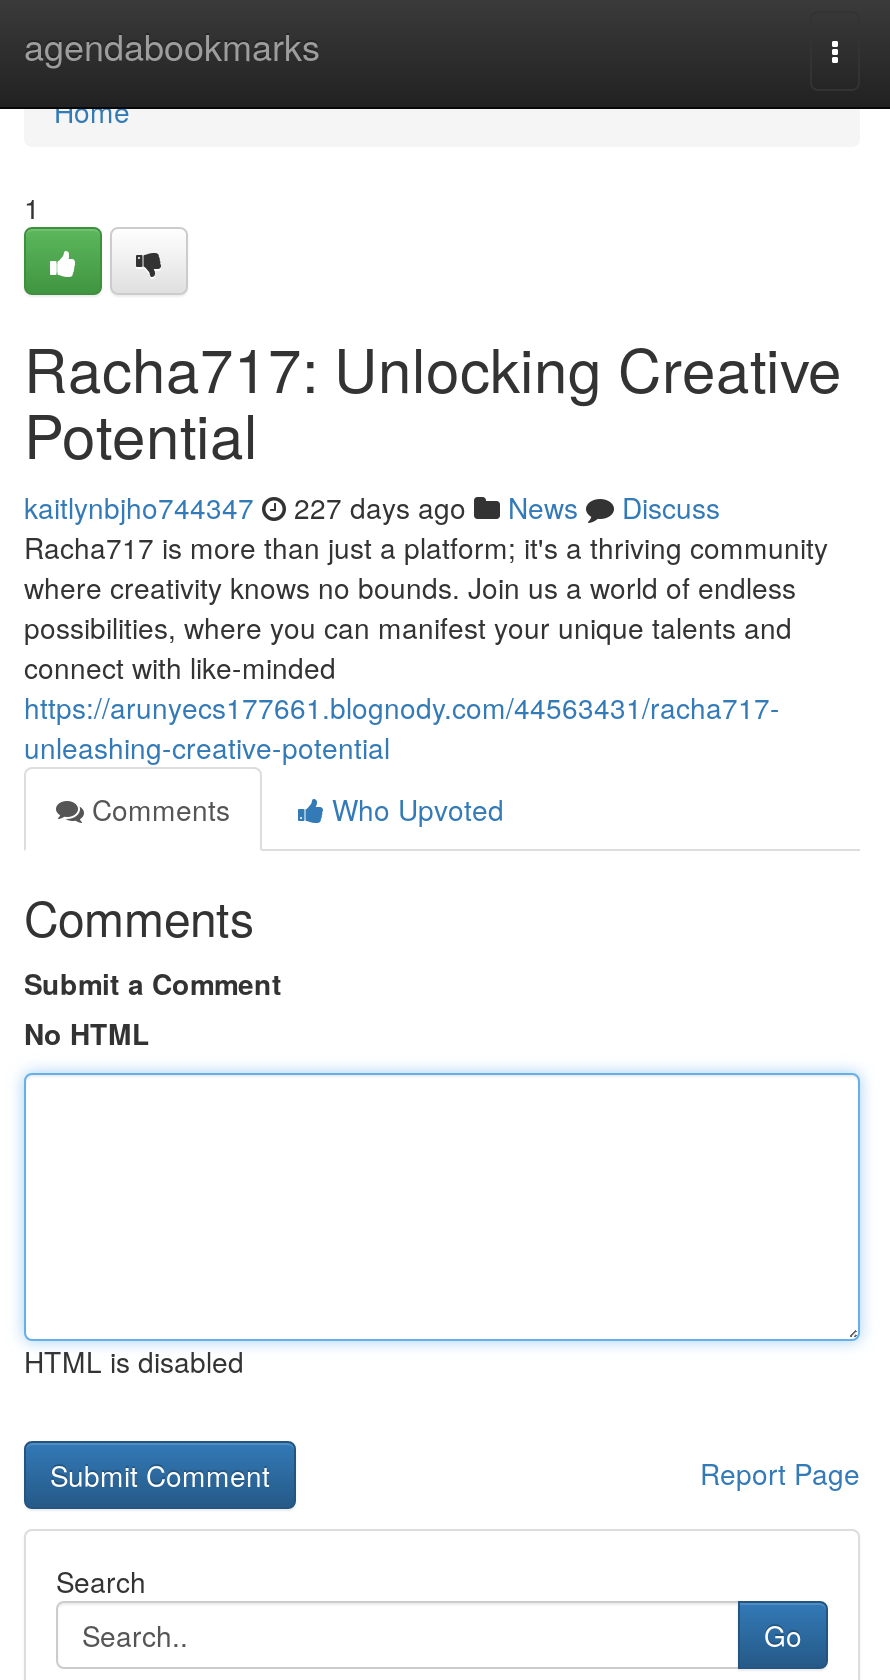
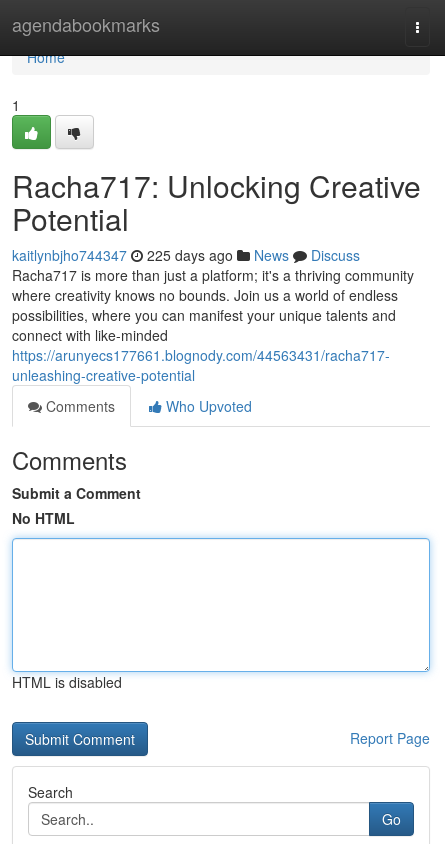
[24,487,720,527] kaitlynbjho744347 227 days ago News Discuss -> [12,245,360,265] kaitlynbjho744347 225 days ago News Discuss

